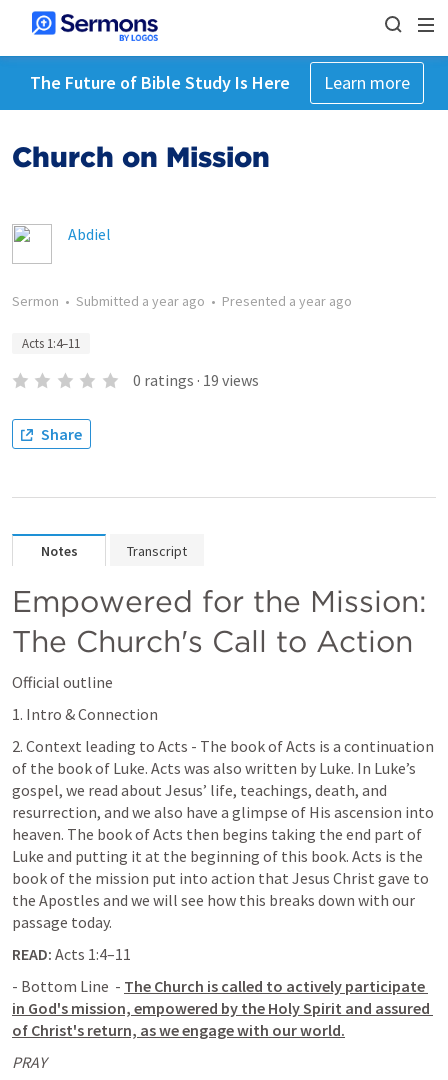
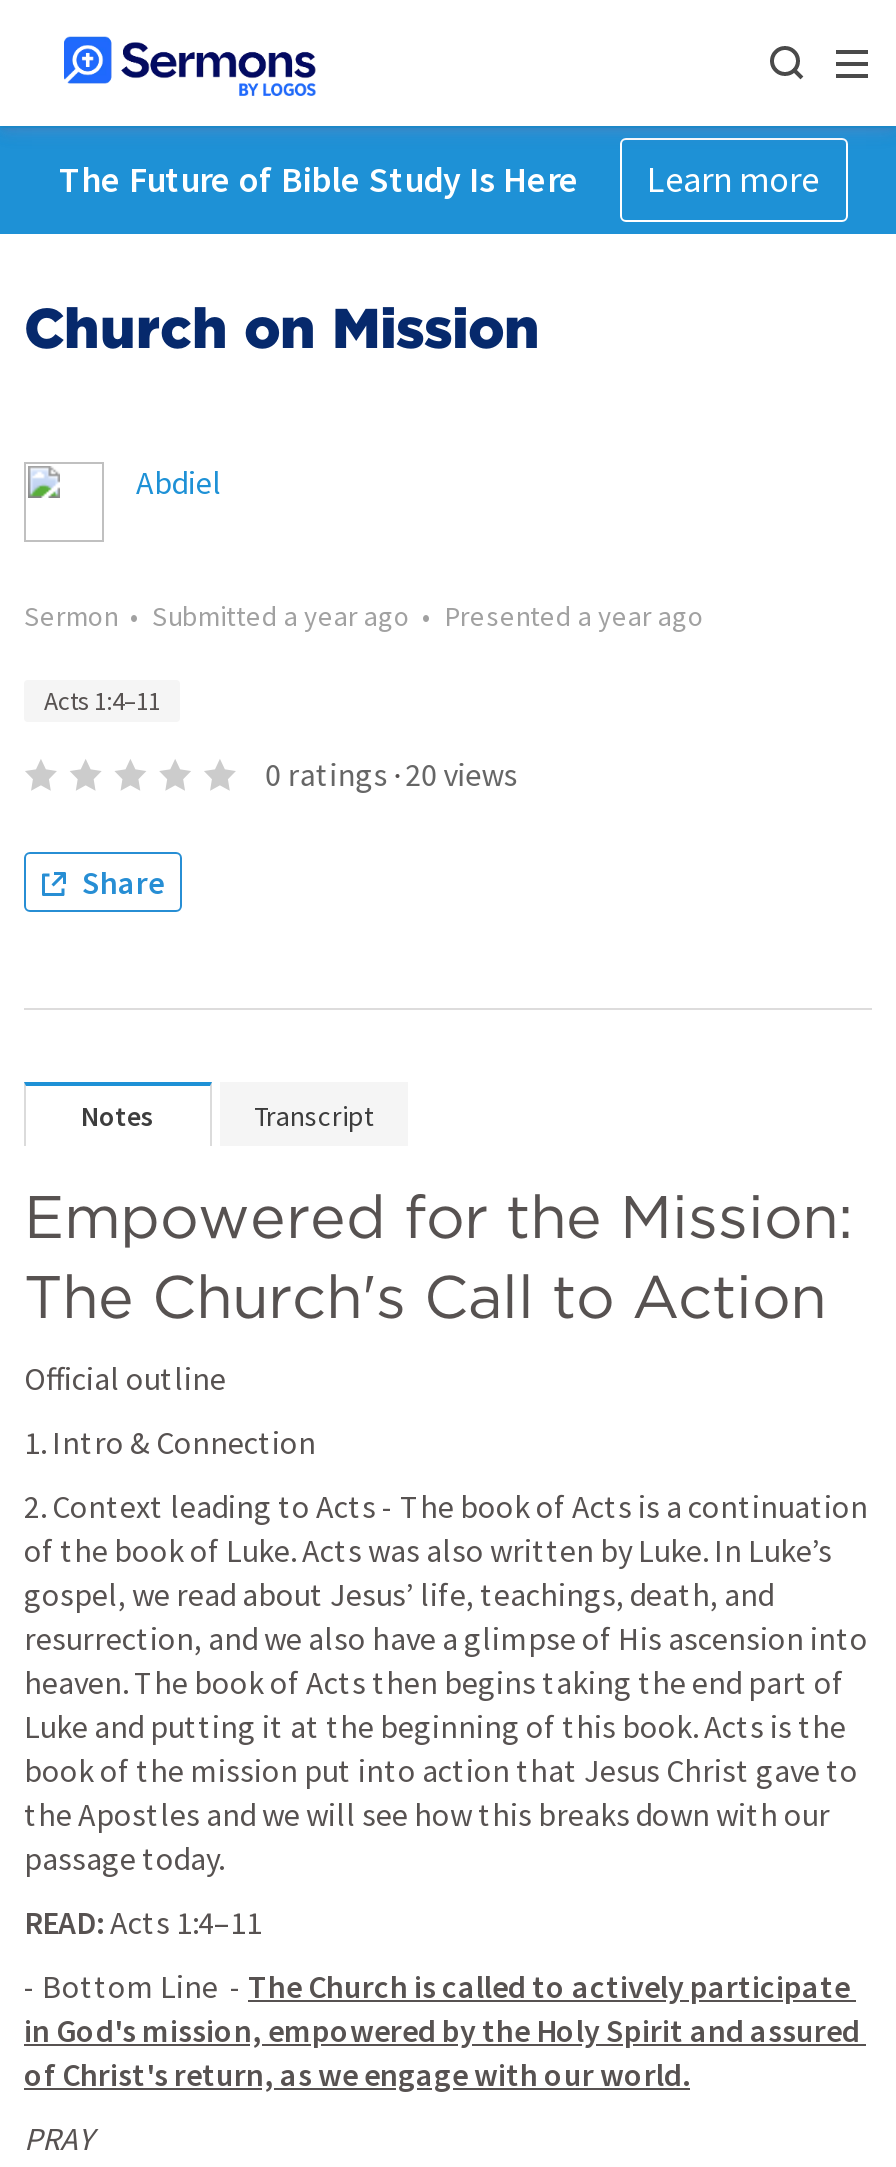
[133,370,259,390] 0 ratings · 19 views -> [265,754,517,794] 0 ratings · 20 views

